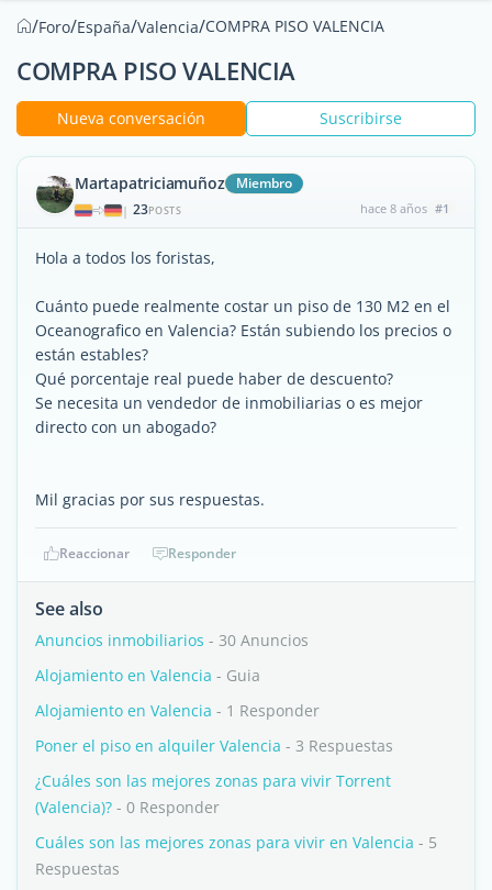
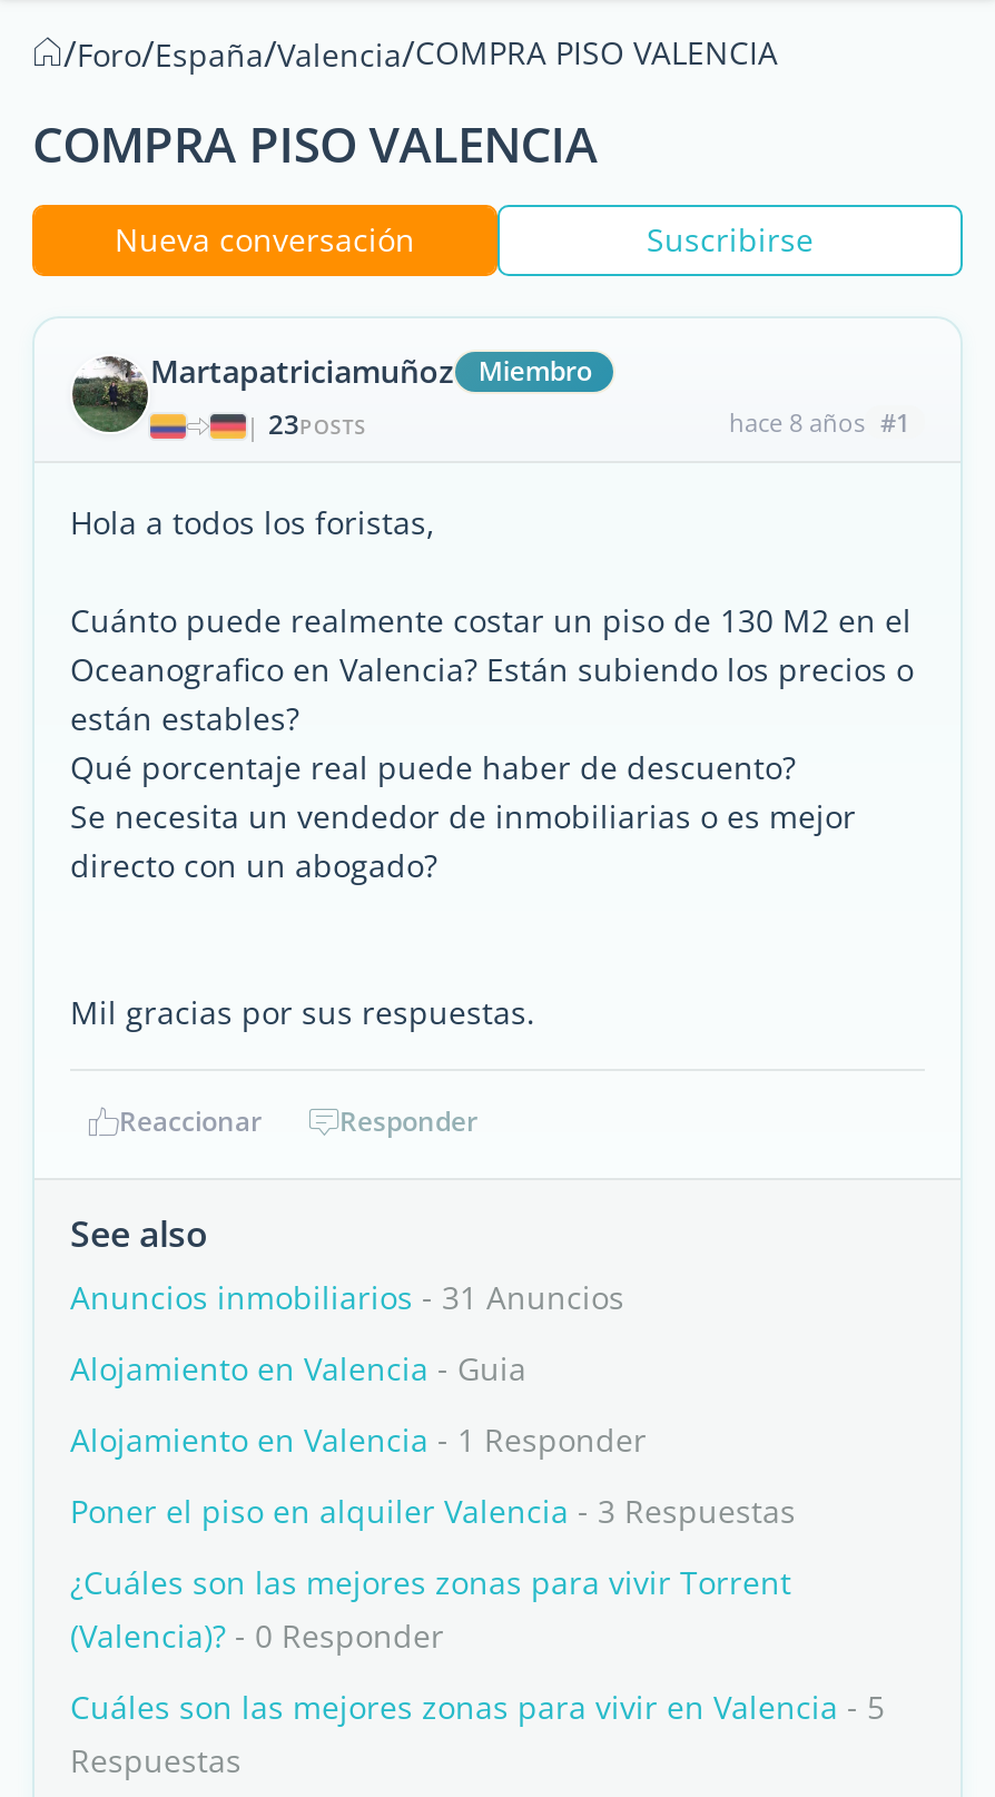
[35,630,309,650] Anuncios inmobiliarios - 30 Anuncios -> [70,1276,624,1318] Anuncios inmobiliarios - 31 Anuncios

